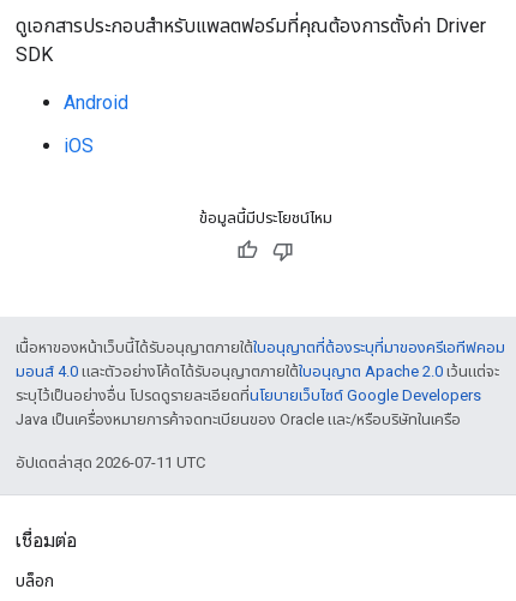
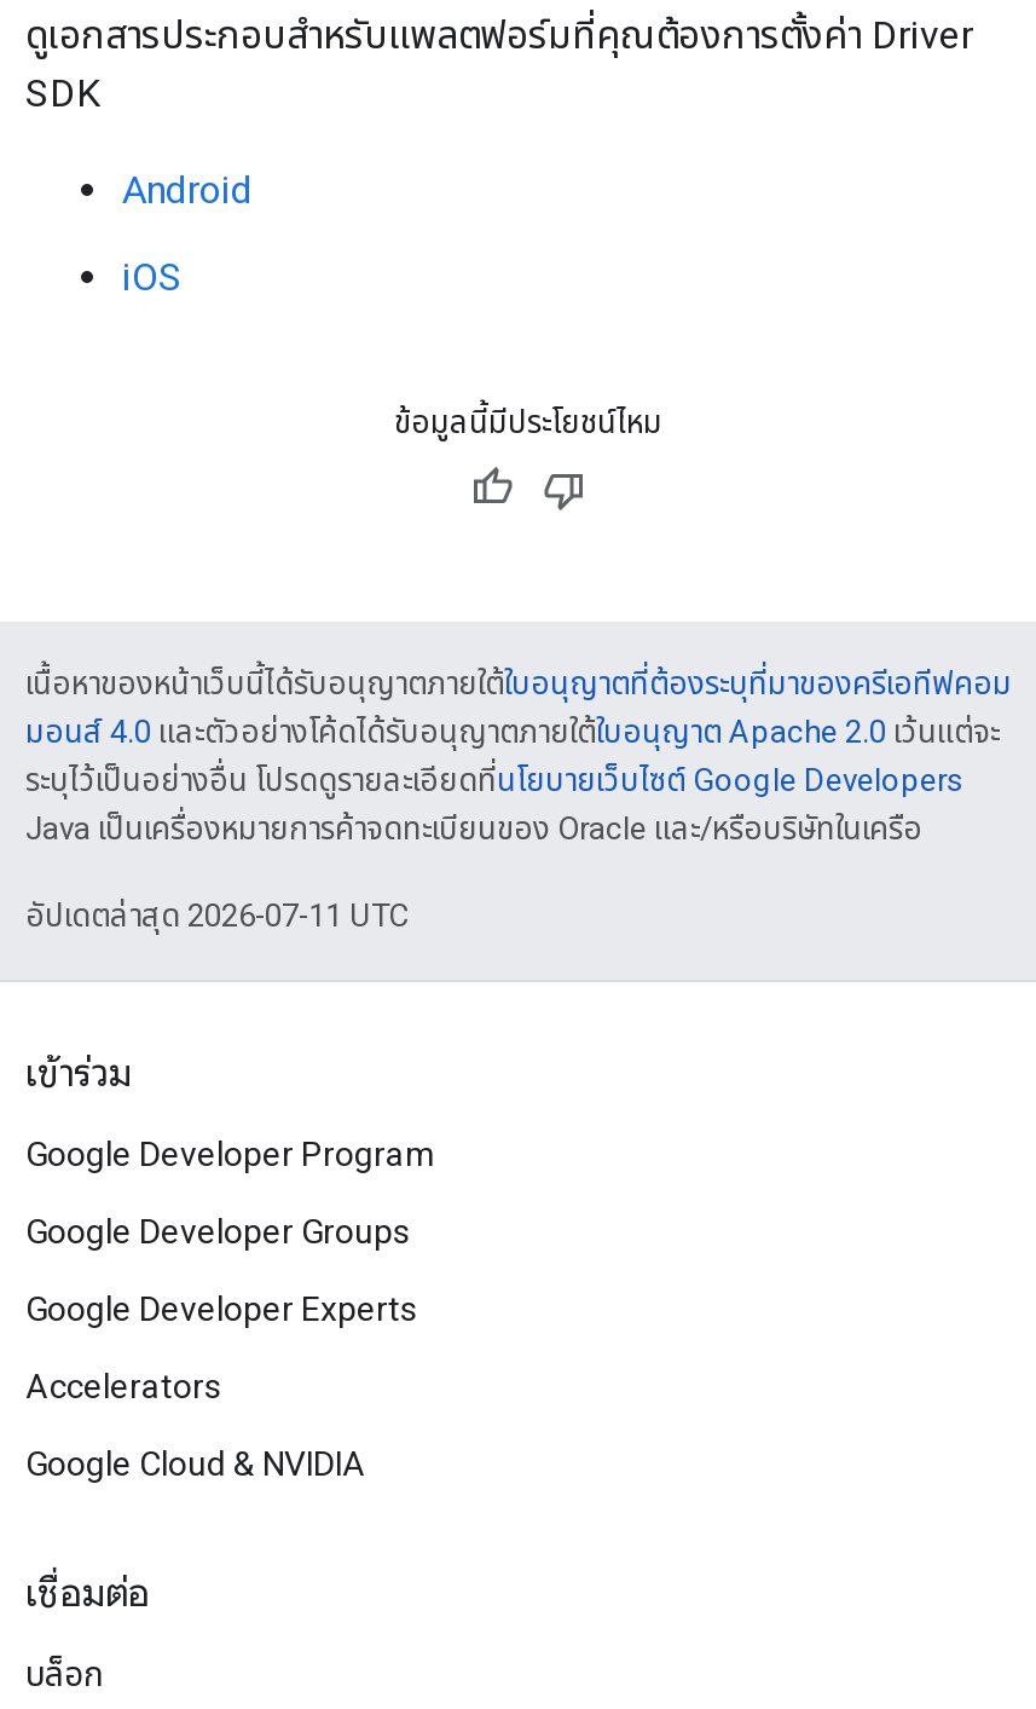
none -> [25,1050,436,1483] เข้าร่วม | Google Developer Program | Google Developer Groups | Google Developer Experts | Accelerators | Google Cloud & NVIDIA

